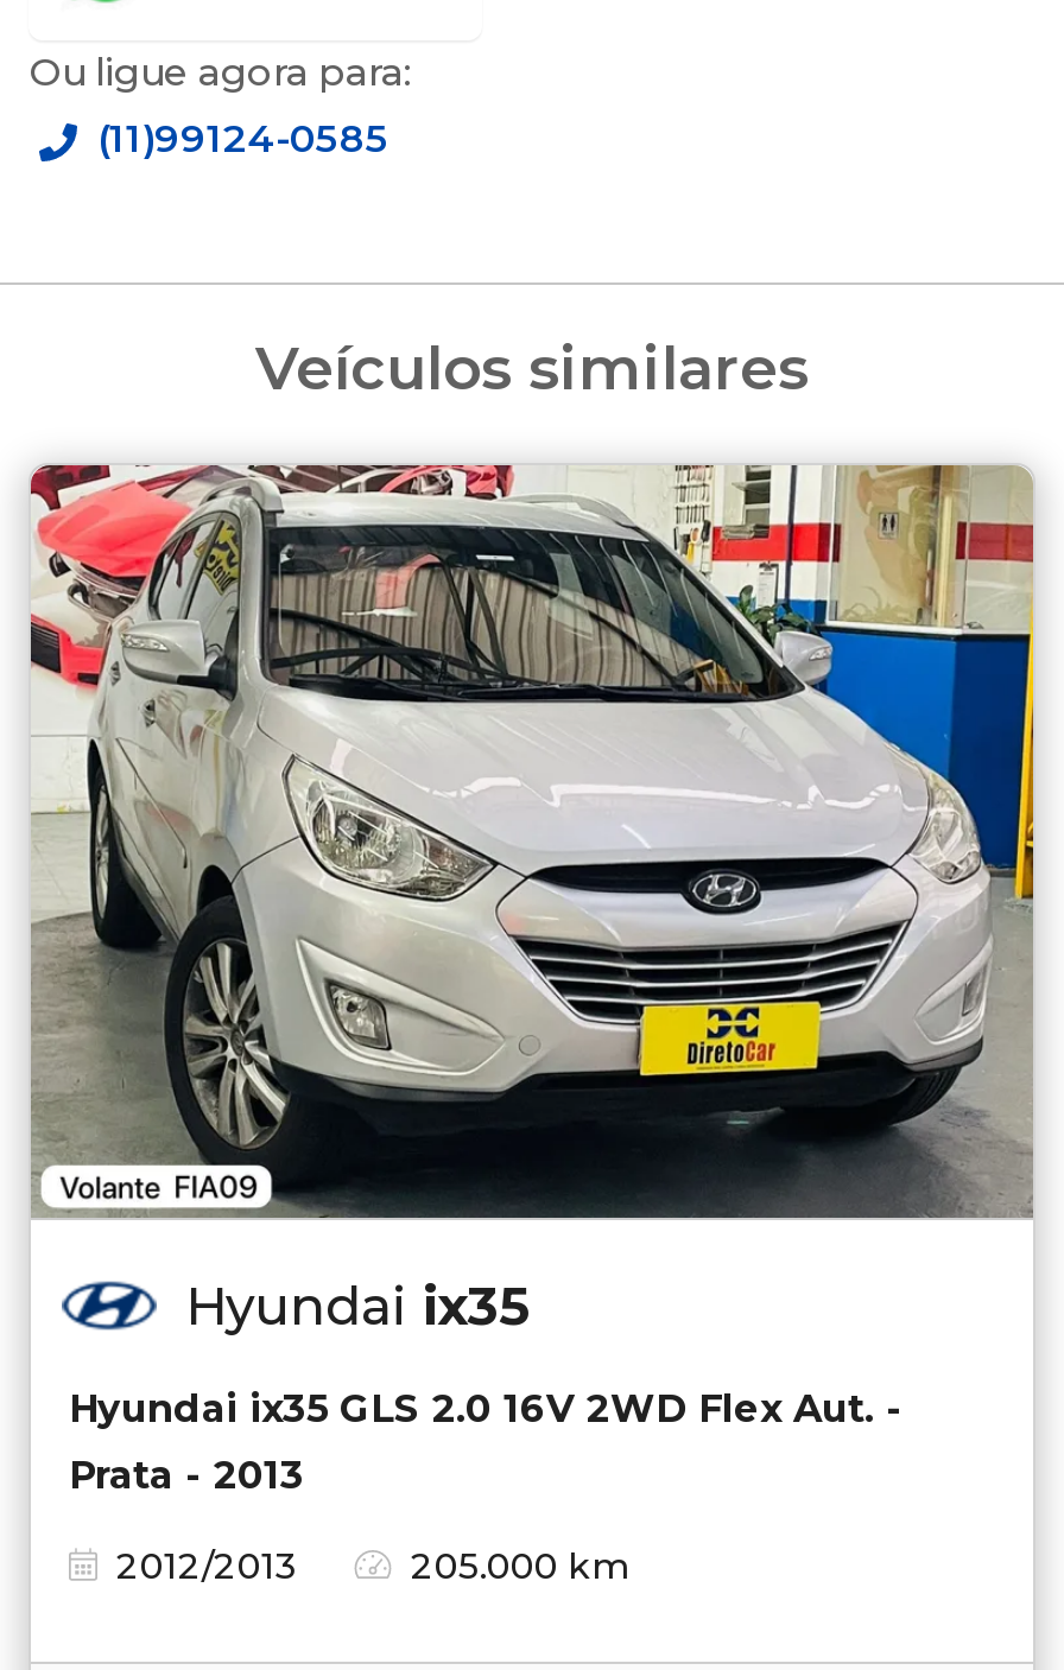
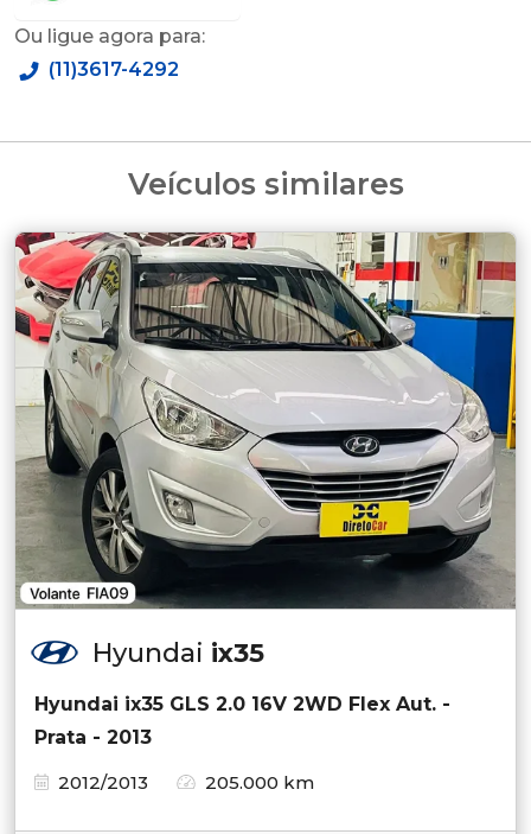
[88,116,389,161] (11)99124-0585 -> [44,58,179,81] (11)3617-4292

